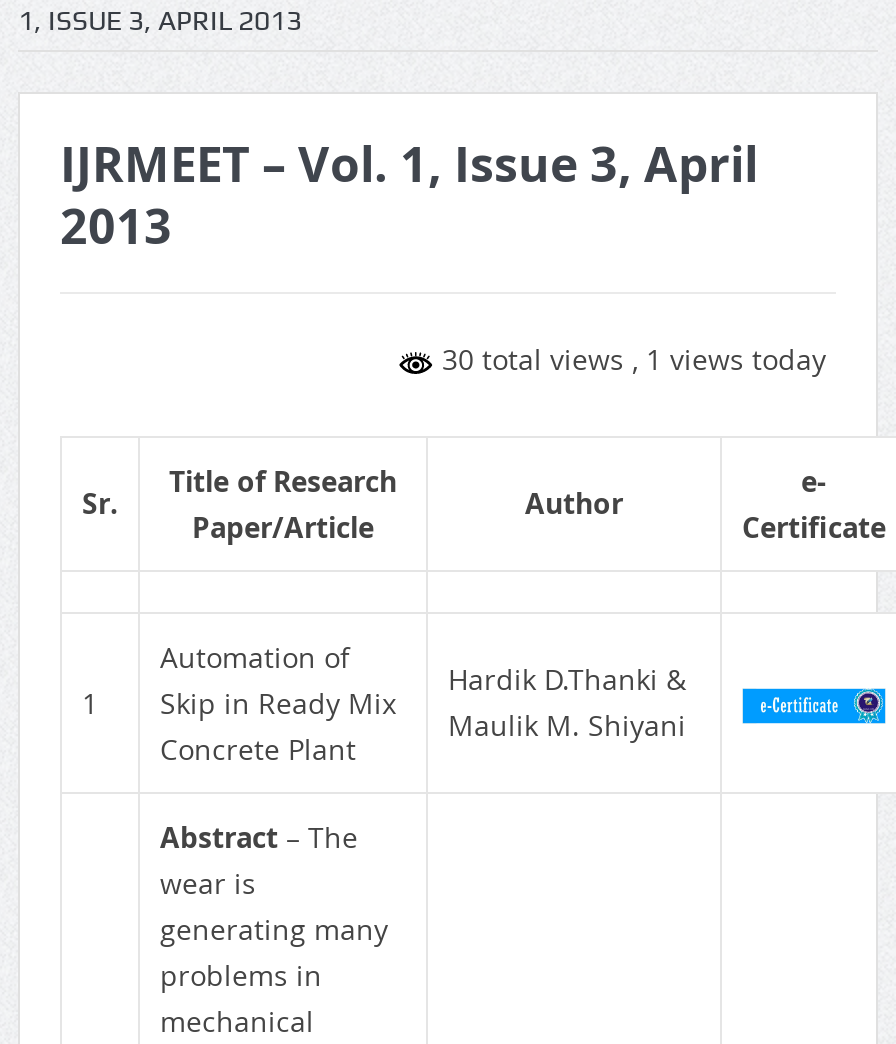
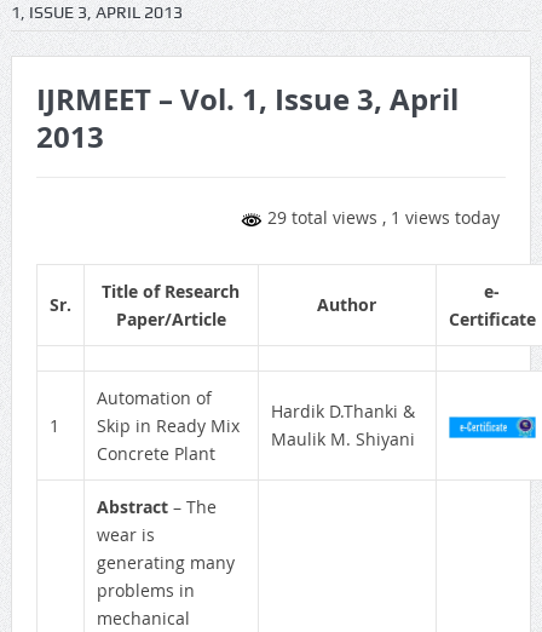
[434,340,826,378] 30 total views, 1 views today -> [263,206,500,229] 29 total views, 1 views today

